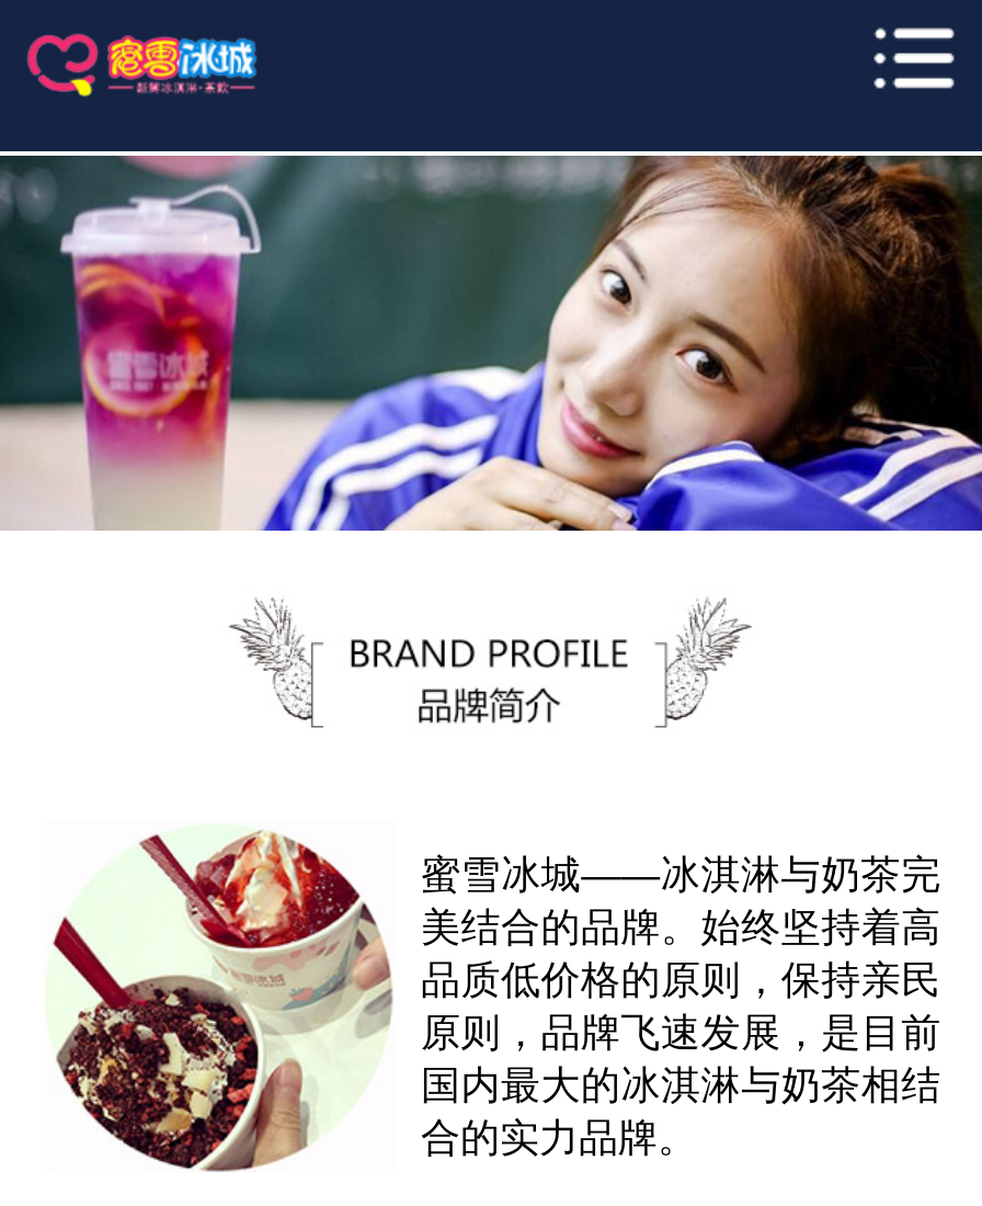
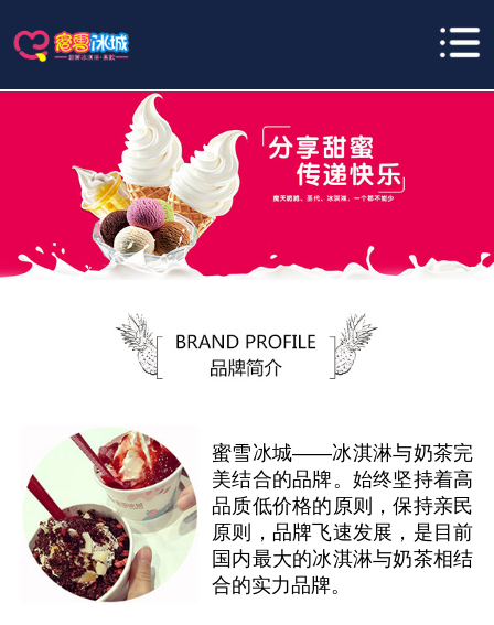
[7,153,975,533] [image] -> [3,90,491,280] [image]

